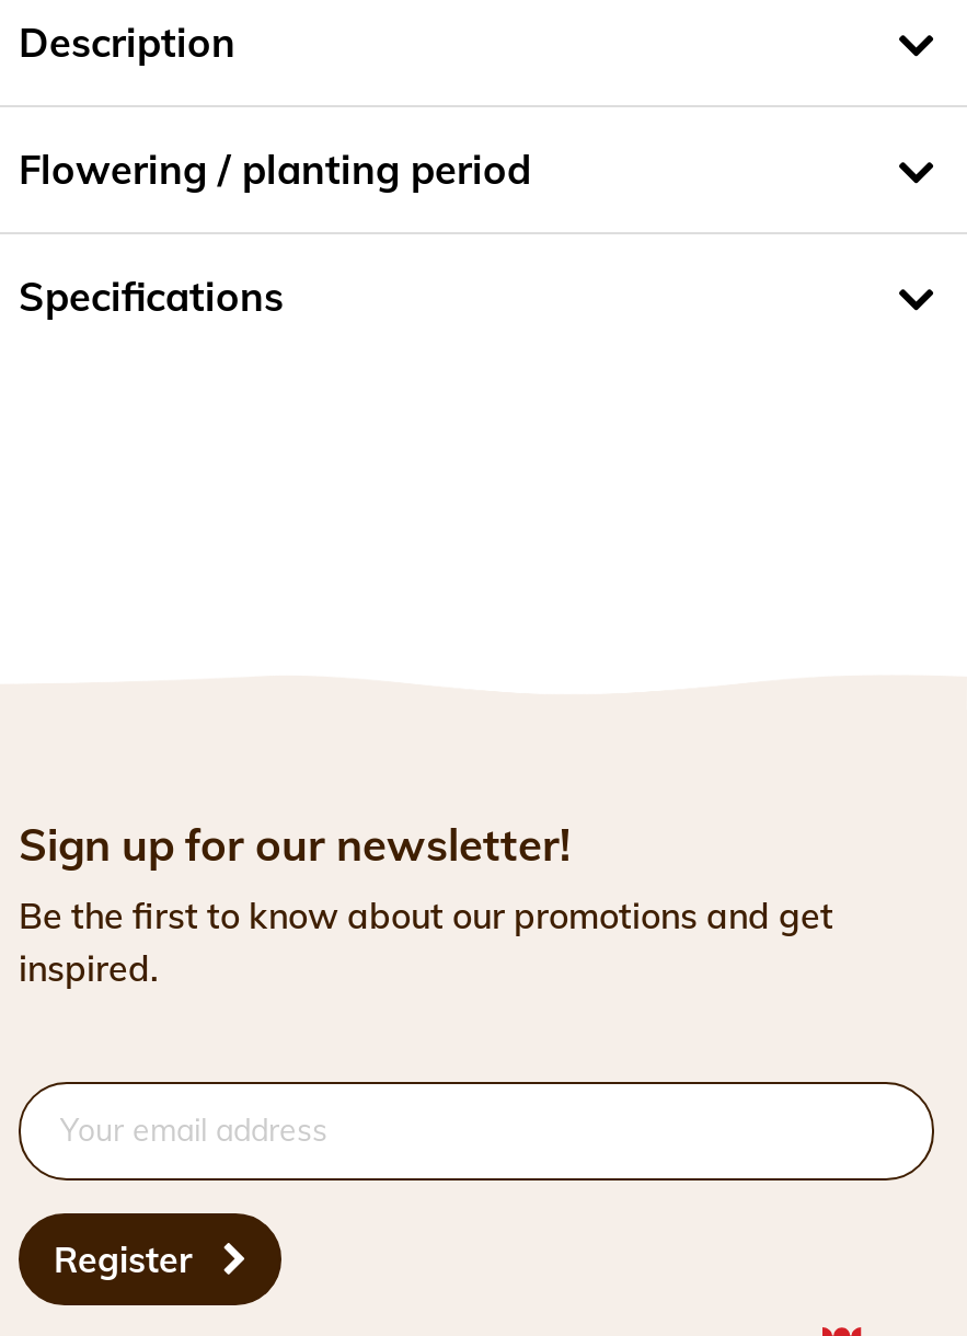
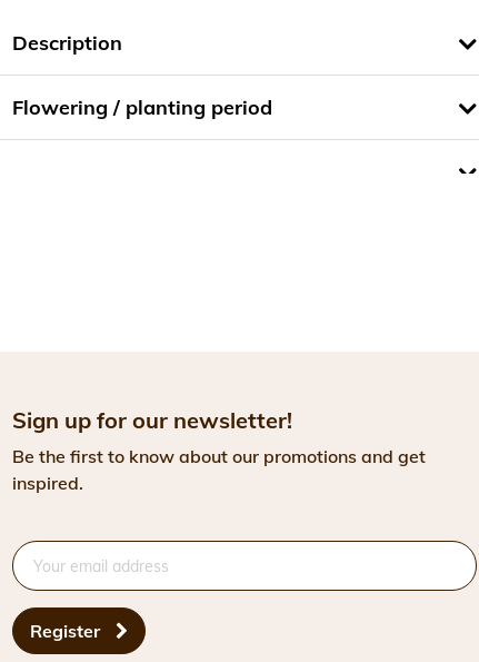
[19,270,284,321] Specifications -> none

